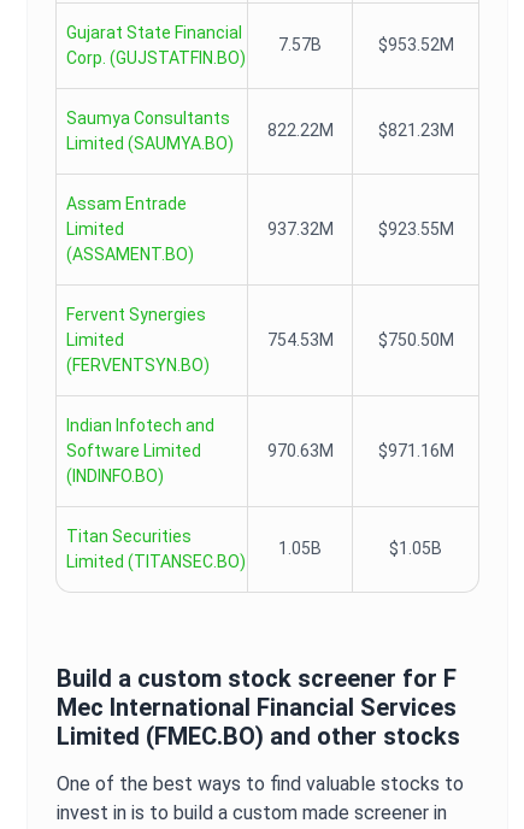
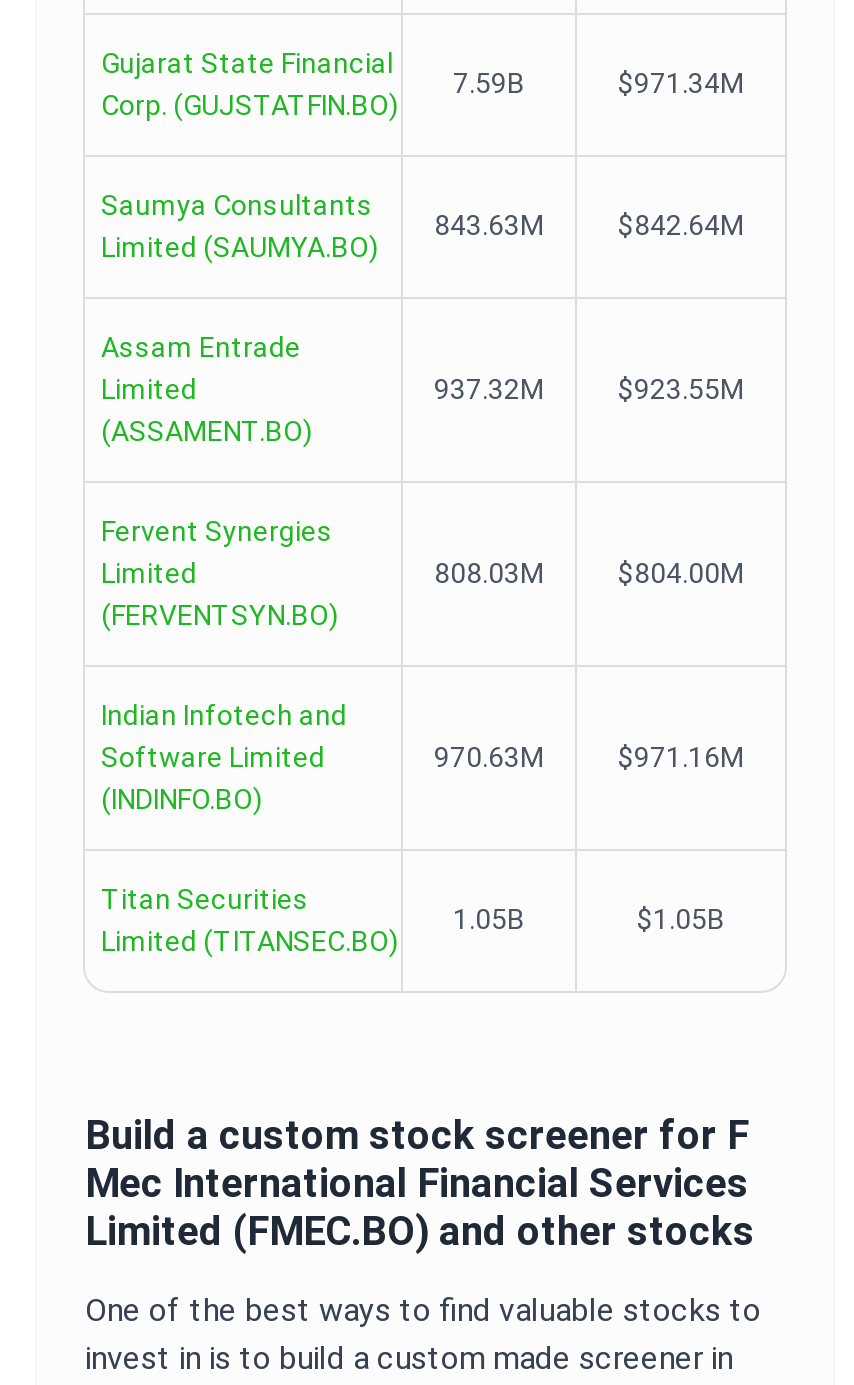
[278,35,454,54] 7.57B | $953.52M -> [453,67,744,99] 7.59B | $971.34M
[267,120,454,140] 822.22M | $821.23M -> [434,209,744,241] 843.63M | $842.64M
[267,330,454,349] 754.53M | $750.50M -> [434,557,744,589] 808.03M | $804.00M

